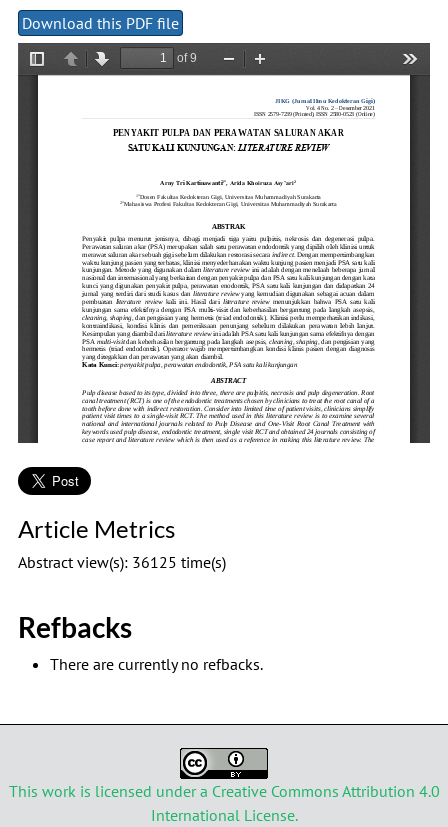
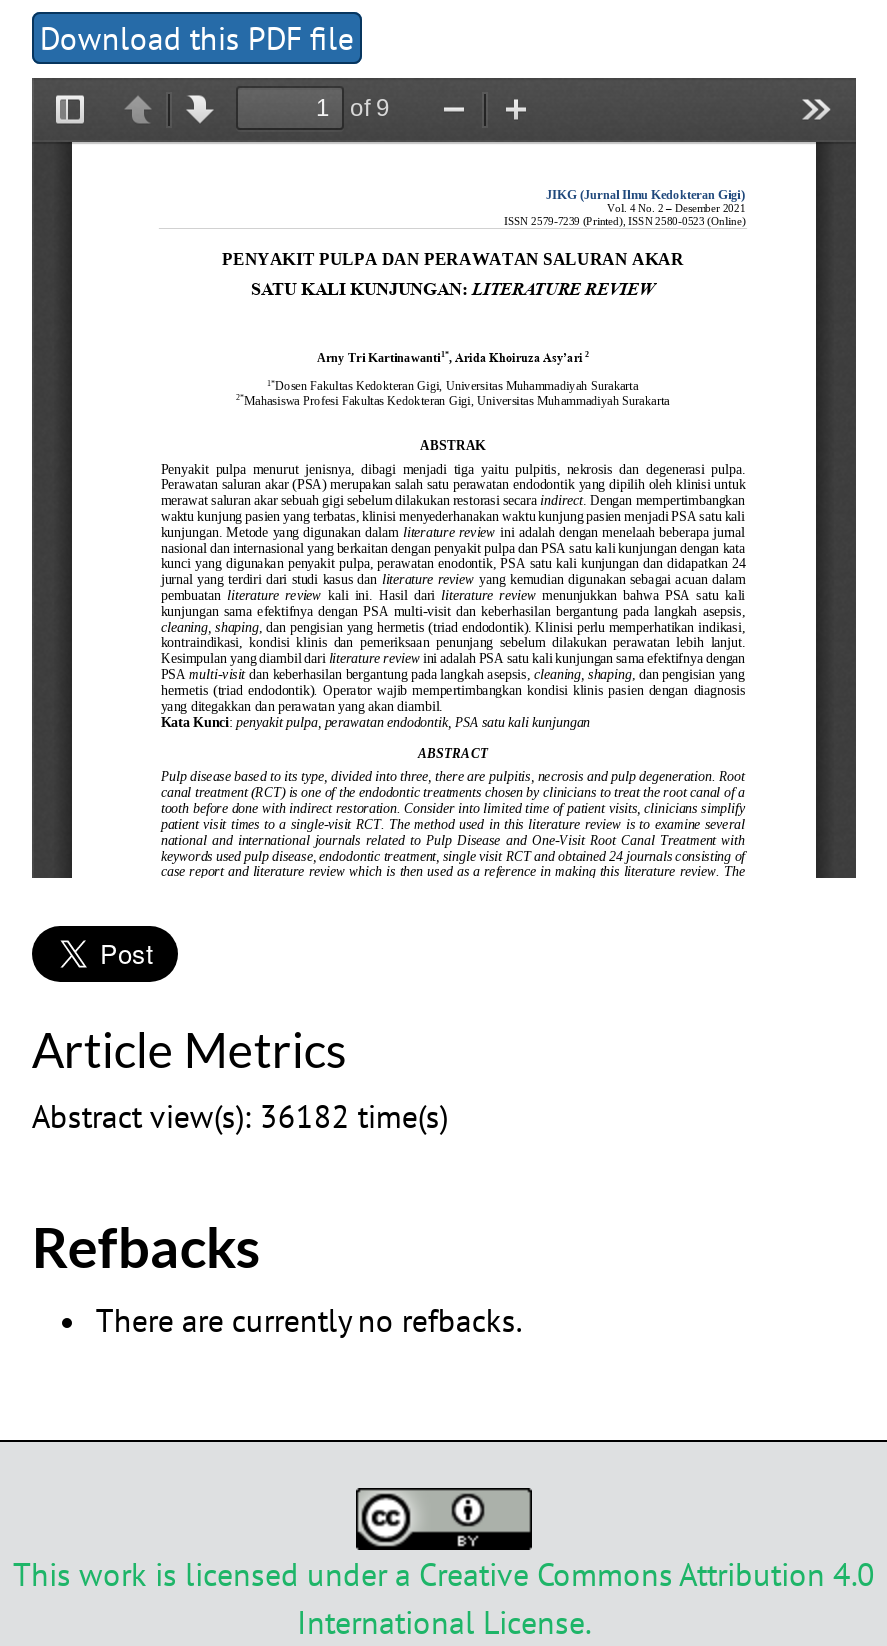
[18,552,226,572] Abstract view(s): 36125 time(s) -> [32,1096,448,1136] Abstract view(s): 36182 time(s)

